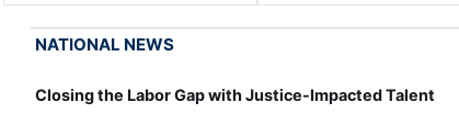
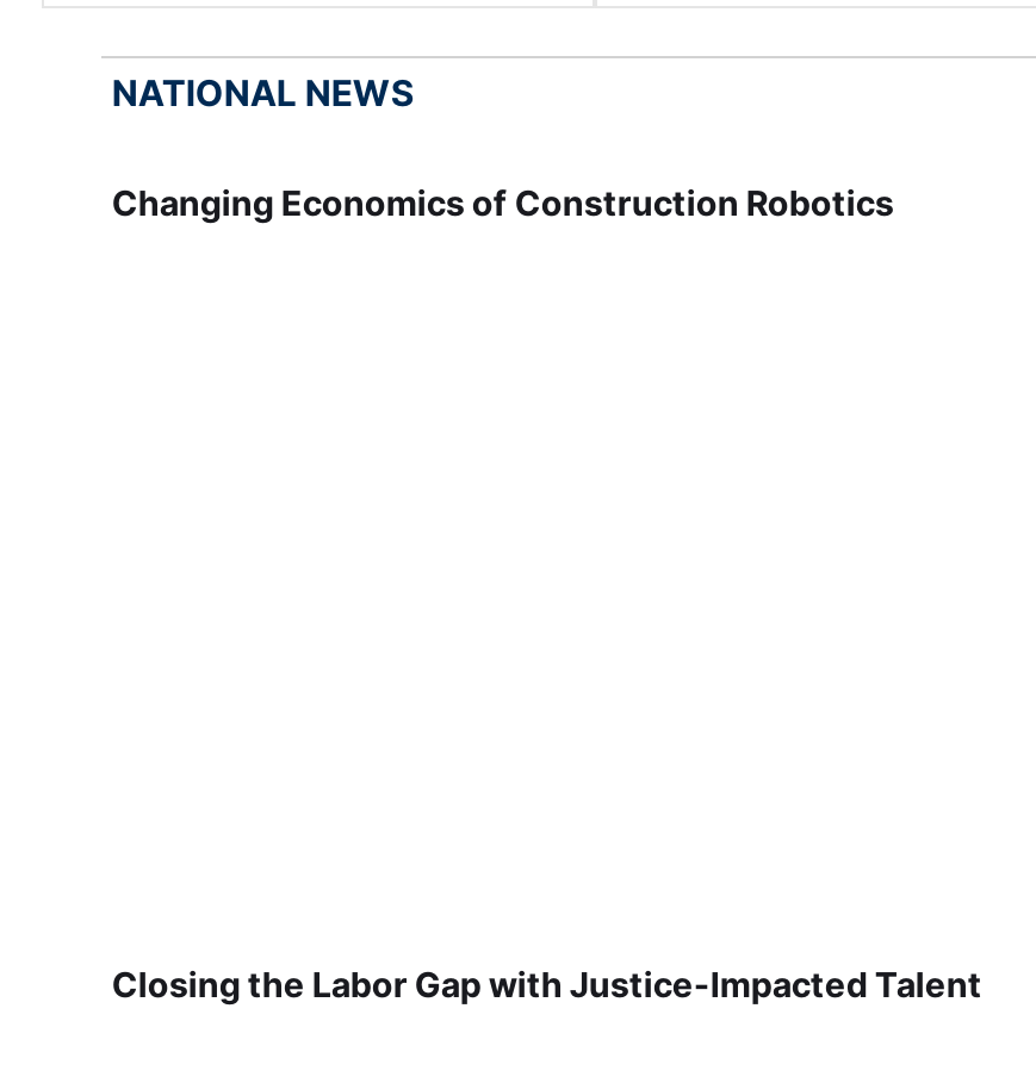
none -> [112,182,894,223] Changing Economics of Construction Robotics

